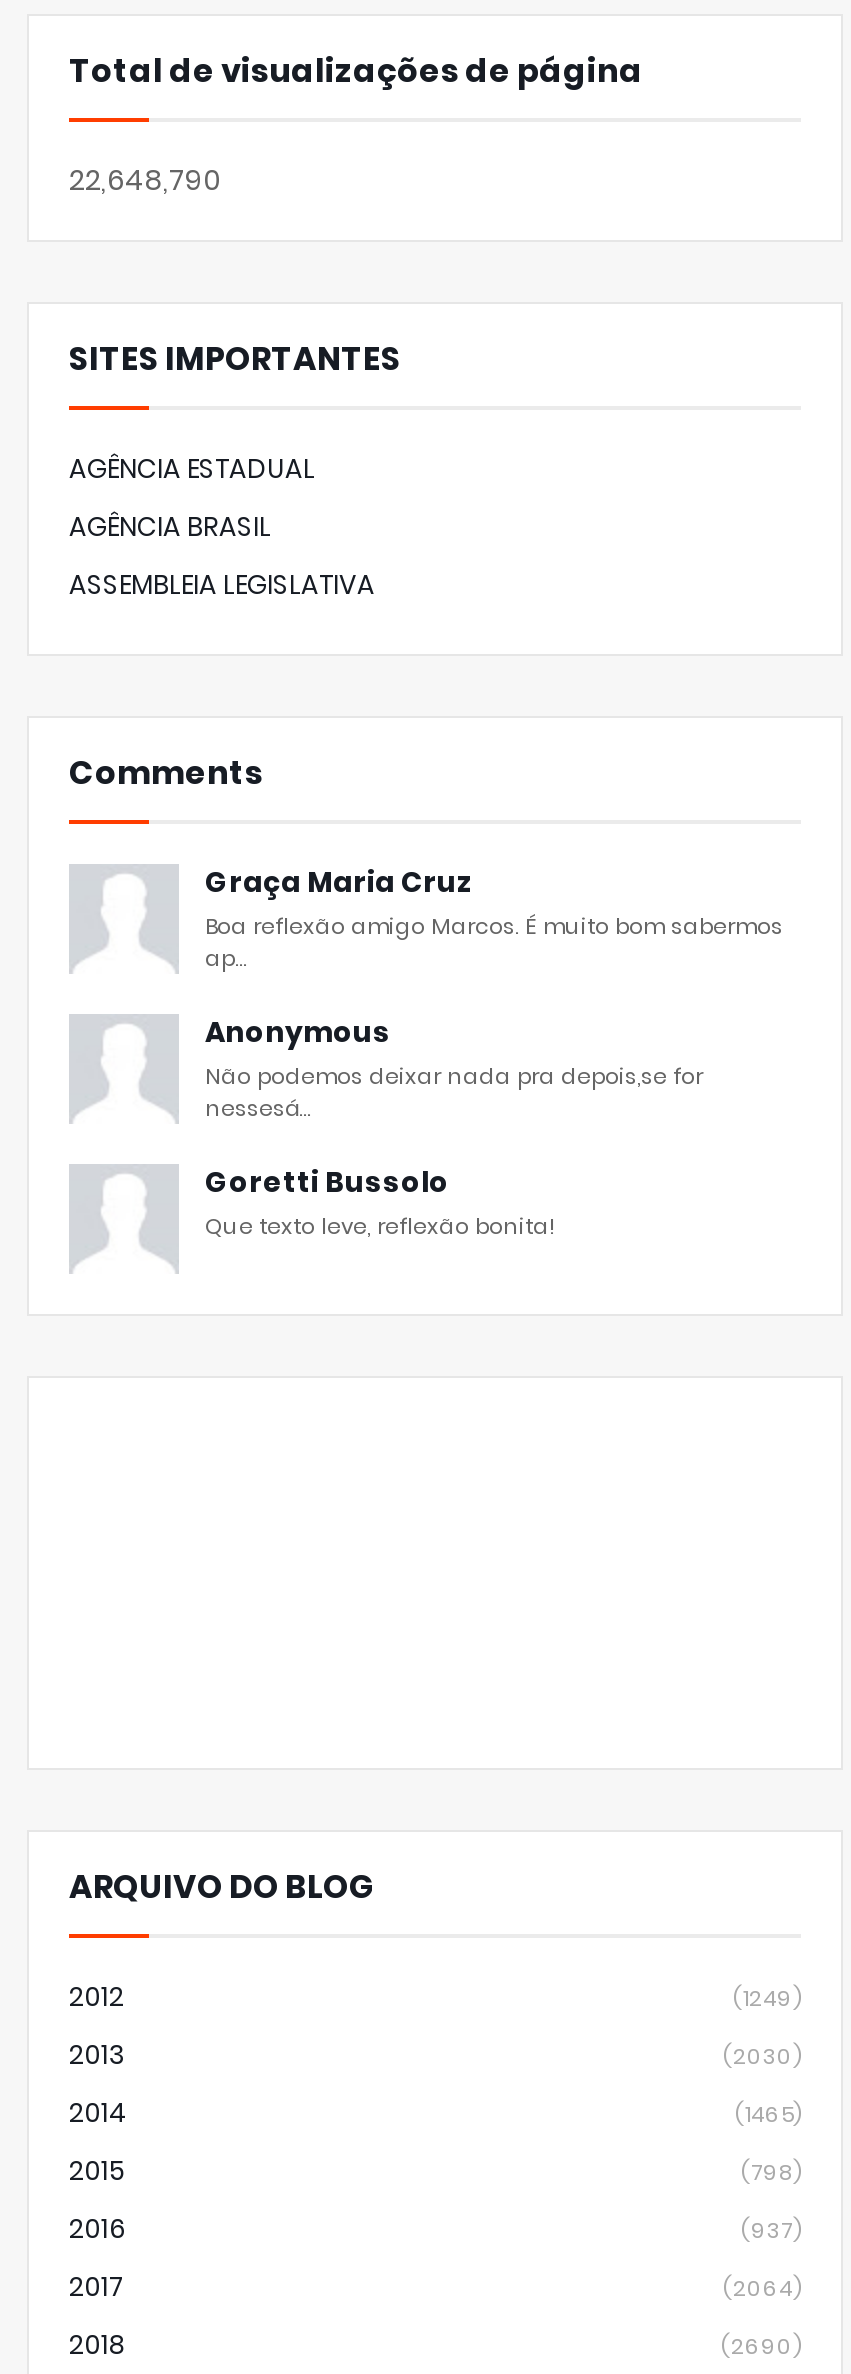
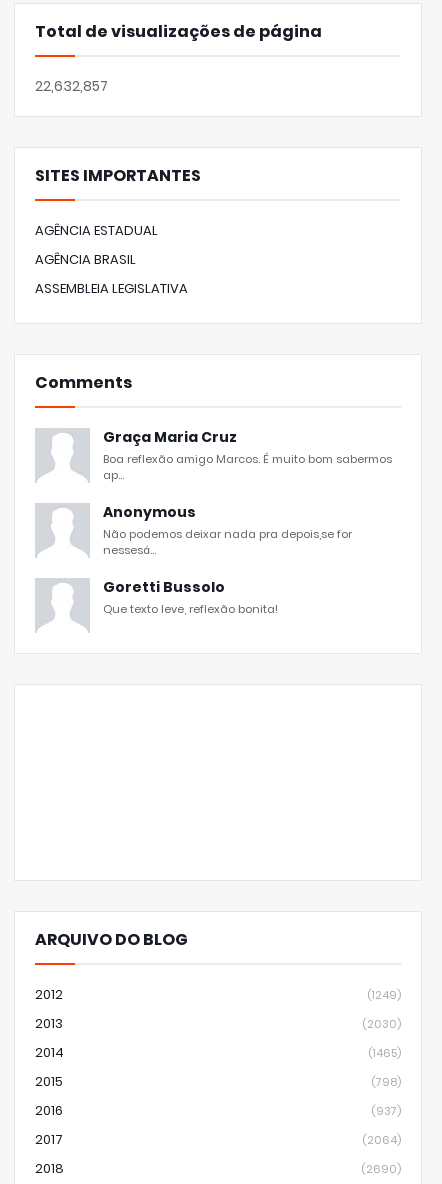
[69,160,221,200] 22,648,790 -> [35,76,108,96] 22,632,857

